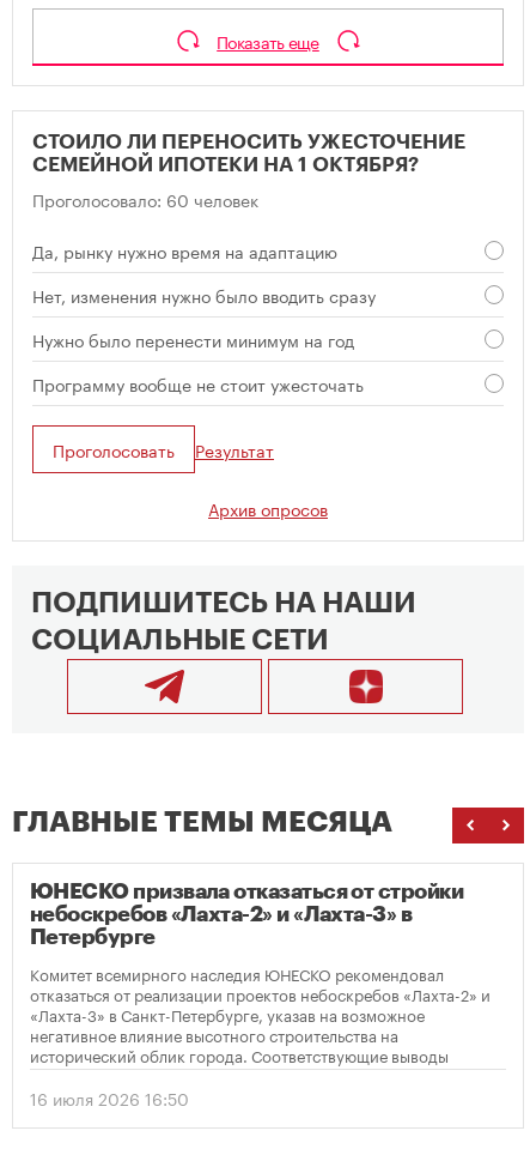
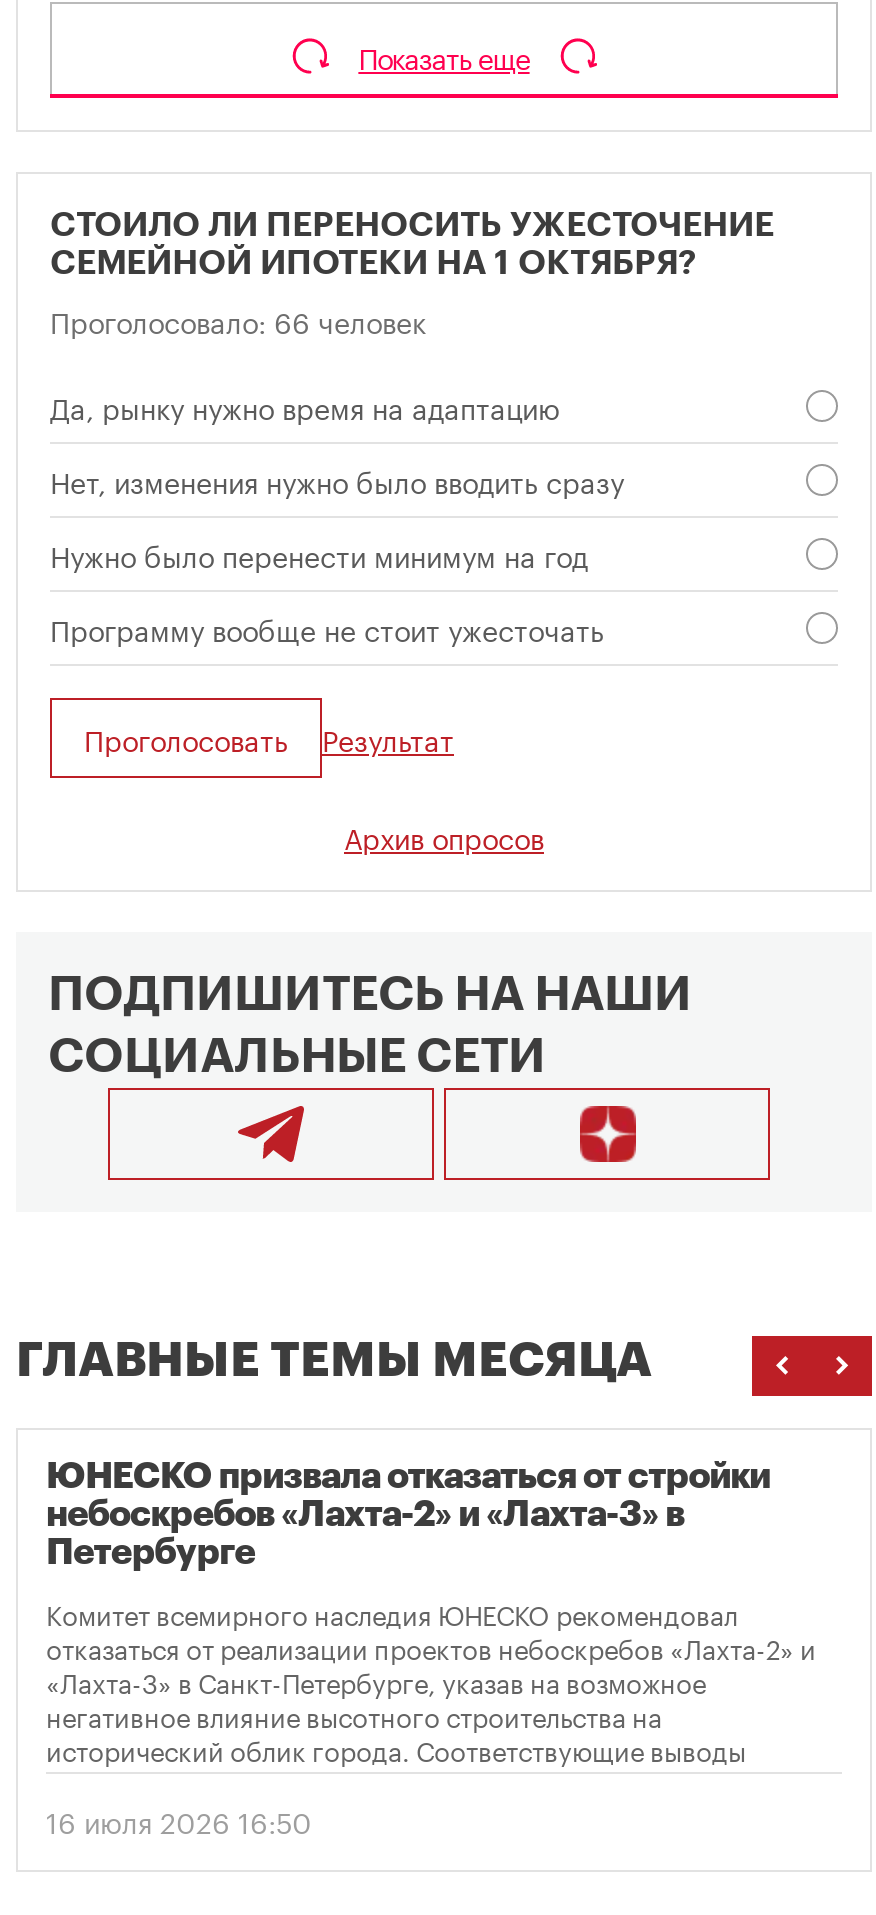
[32,186,258,212] Проголосовало: 60 человек -> [50,298,426,342] Проголосовало: 66 человек

